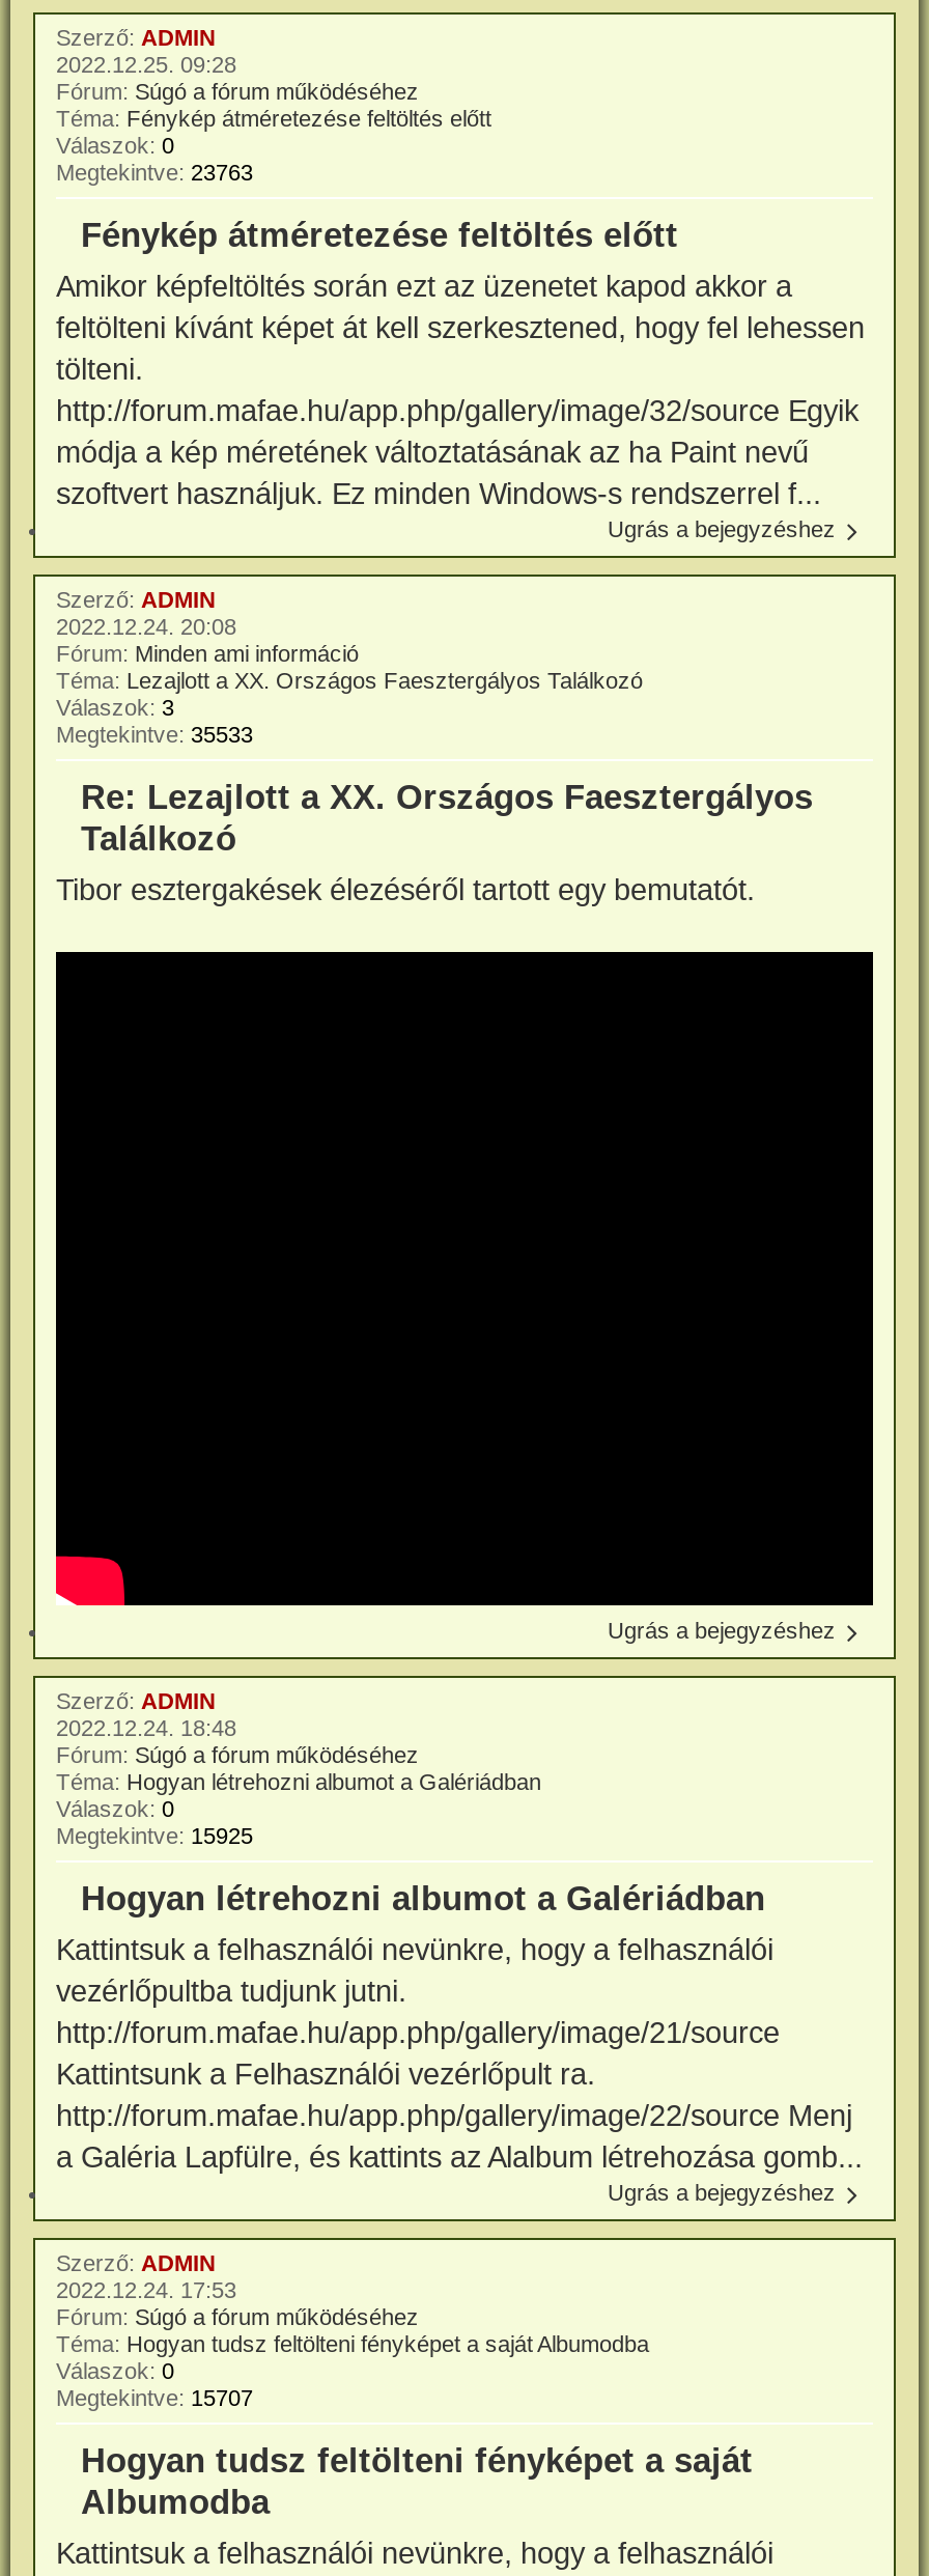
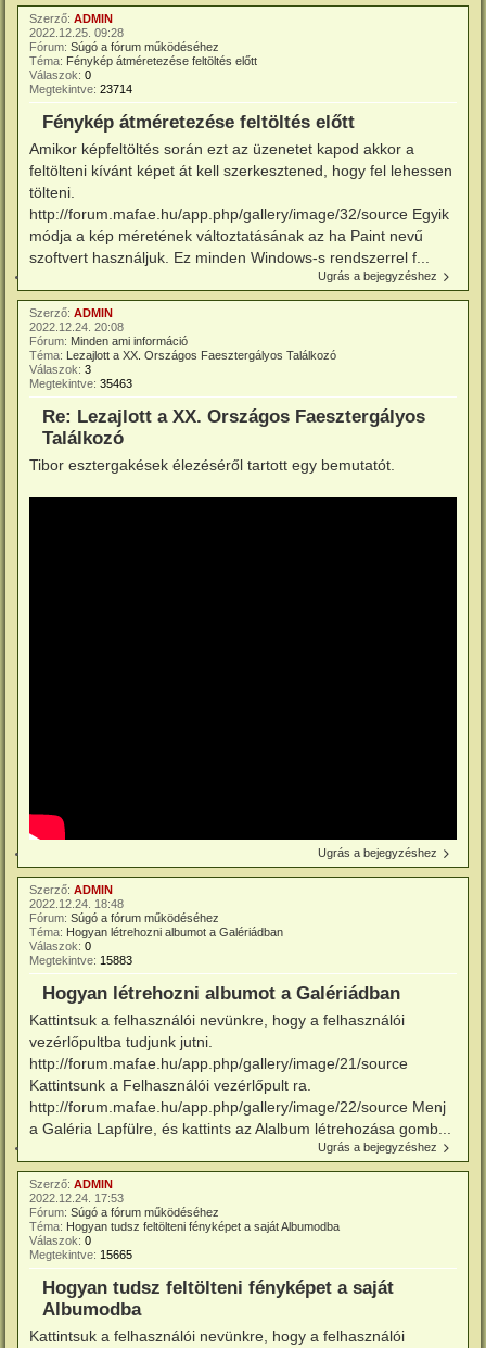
[56,160,253,185] Megtekintve: 23763 -> [29,83,132,96] Megtekintve: 23714
[56,722,253,746] Megtekintve: 35533 -> [29,377,132,390] Megtekintve: 35463
[56,1823,253,1848] Megtekintve: 15925 -> [29,953,132,967] Megtekintve: 15883
[56,2385,253,2410] Megtekintve: 15707 -> [29,1248,132,1261] Megtekintve: 15665

